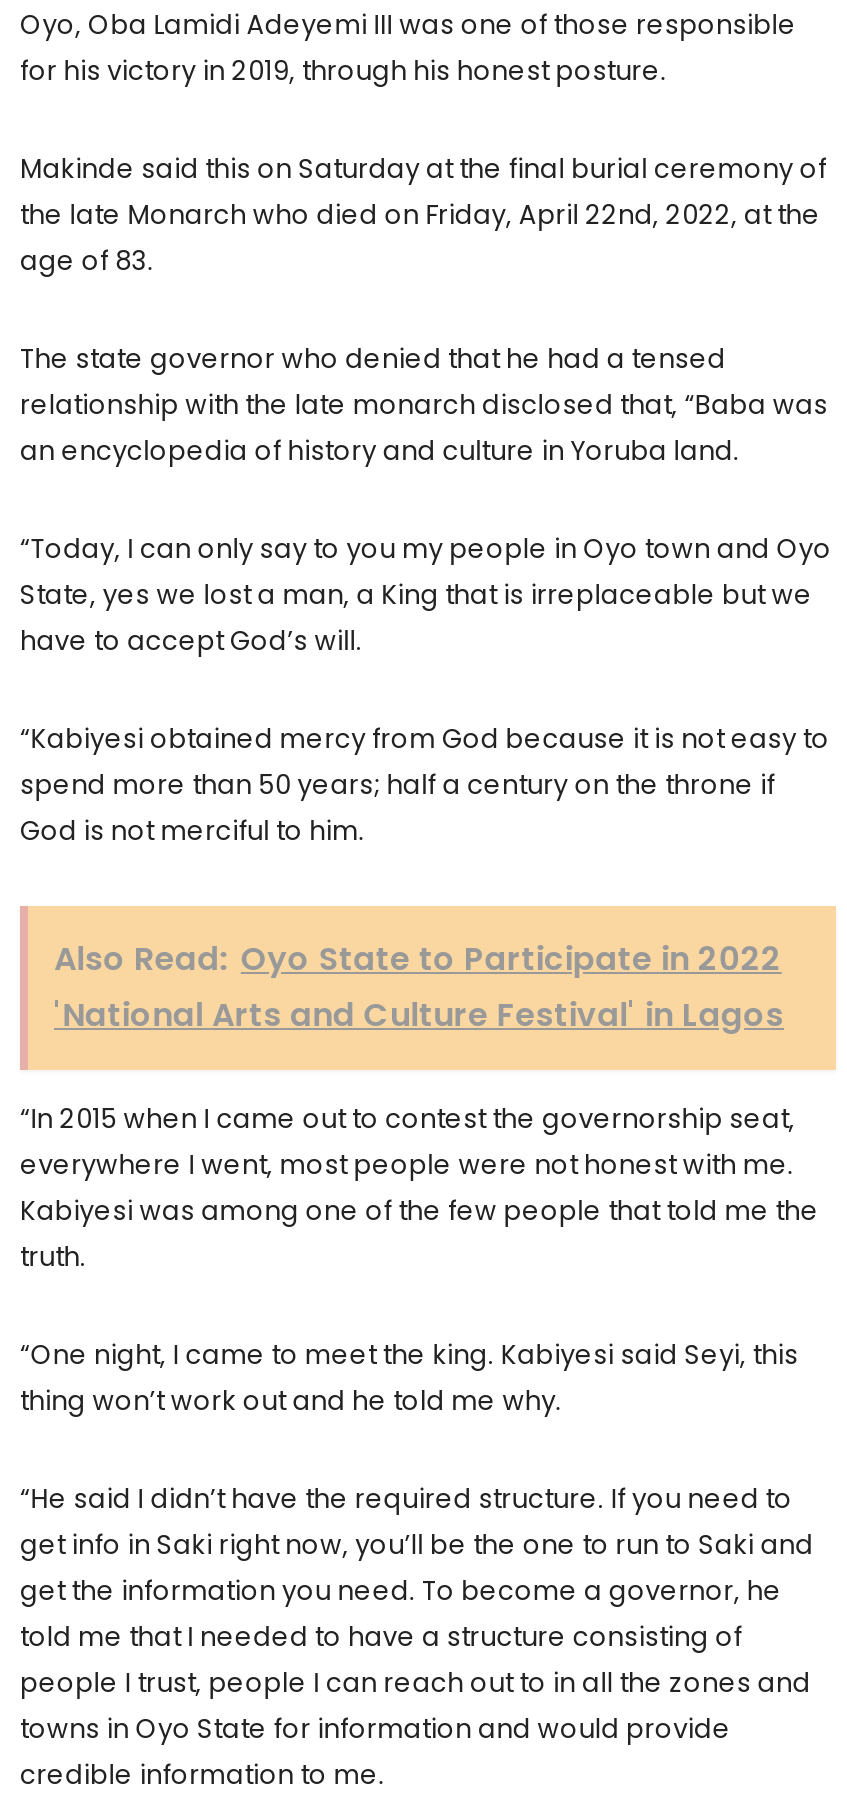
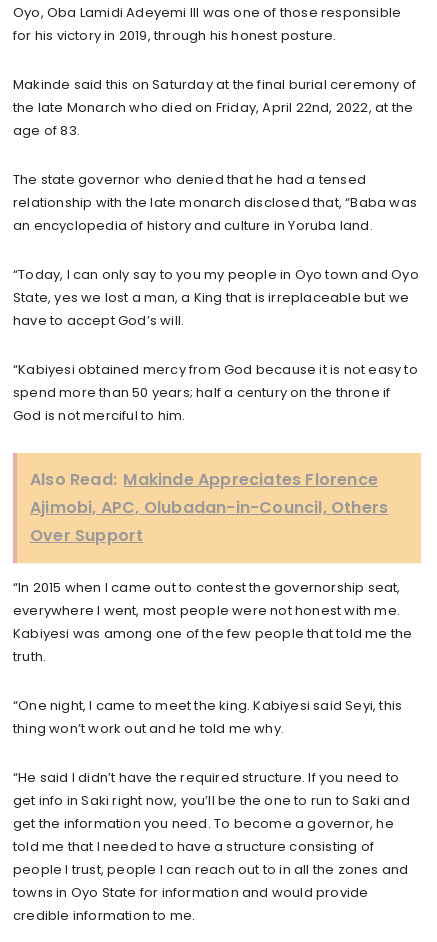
[54,936,784,1038] Also Read: Oyo State to Participate in 2022 | 'National Arts and Culture Festival' in Lagos -> [30,468,388,547] Also Read: Makinde Appreciates Florence | Ajimobi, APC, Olubadan-in-Council, Others | Over Support

